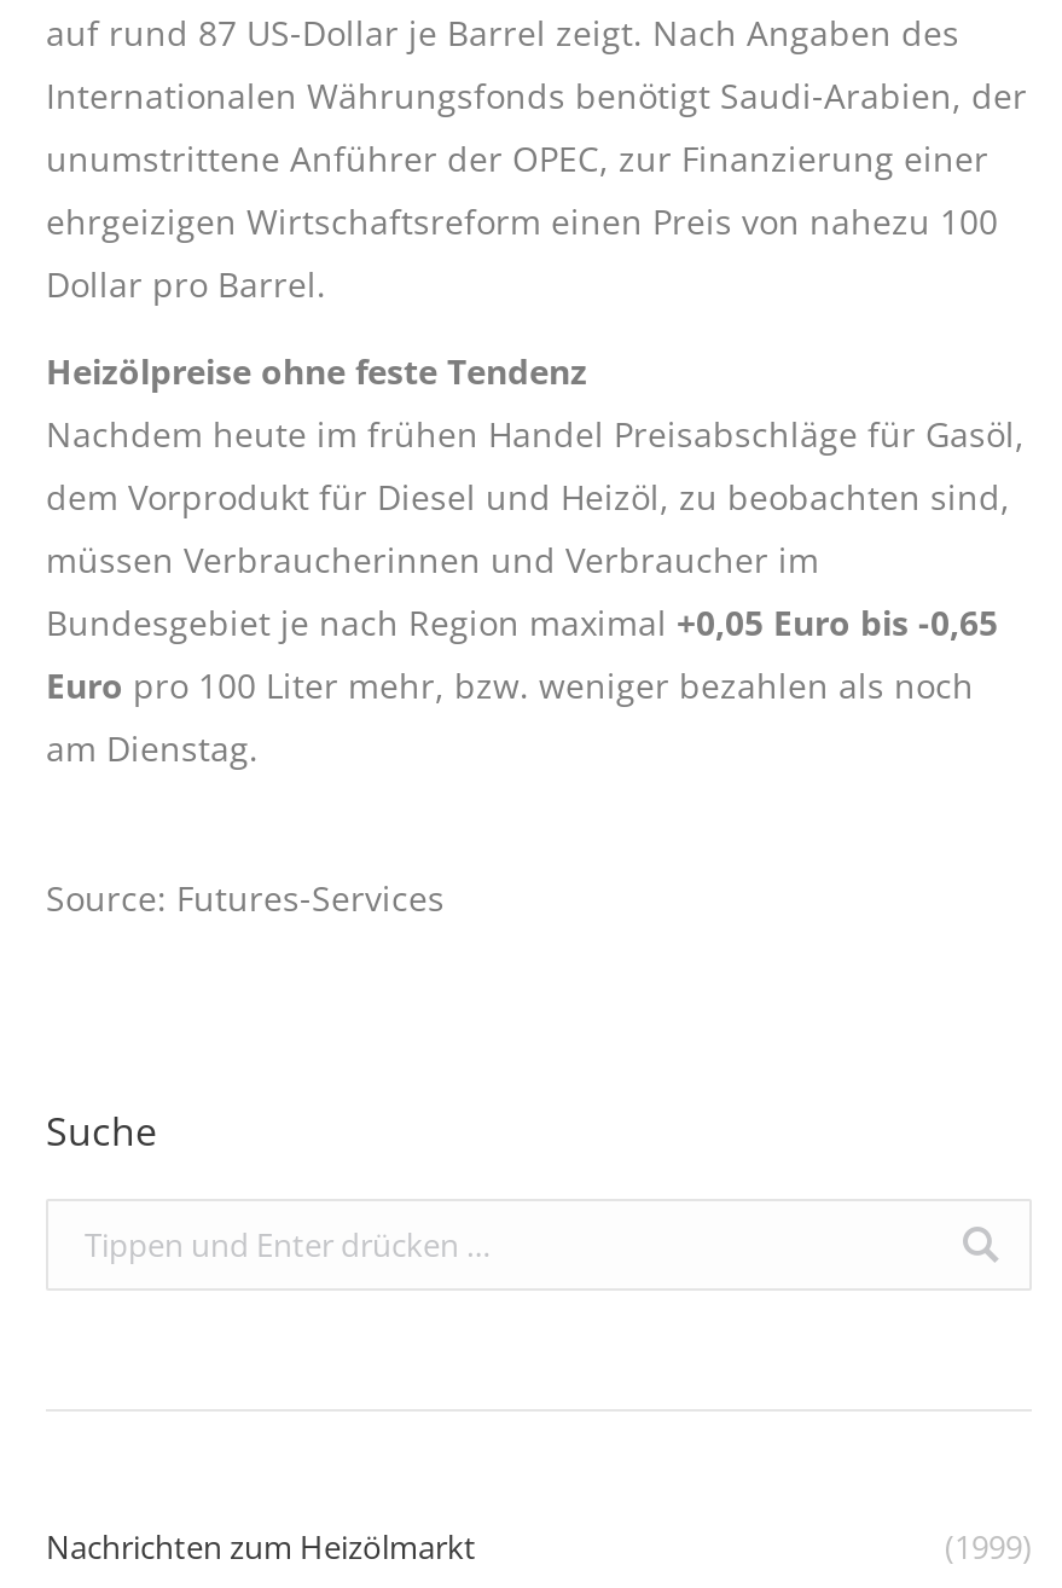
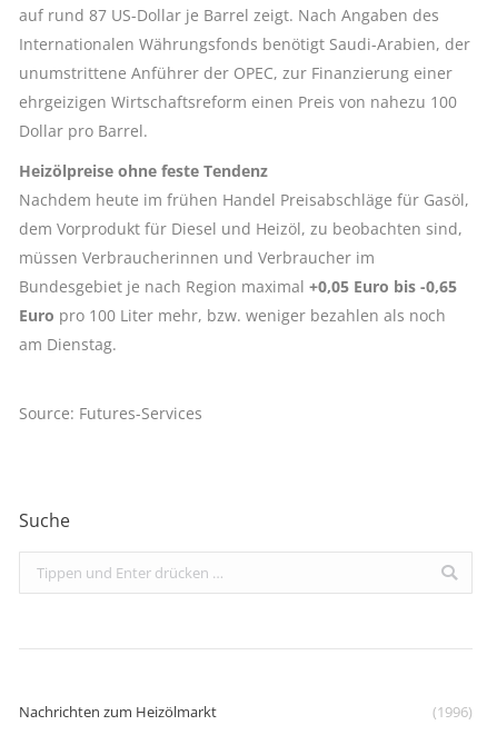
[945,1525,1032,1569] (1999) -> [433,702,473,722] (1996)

